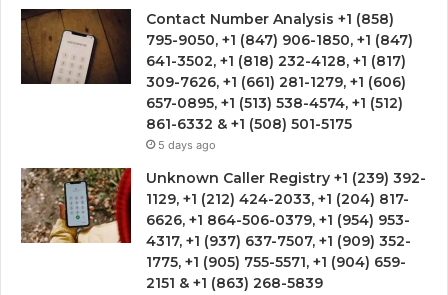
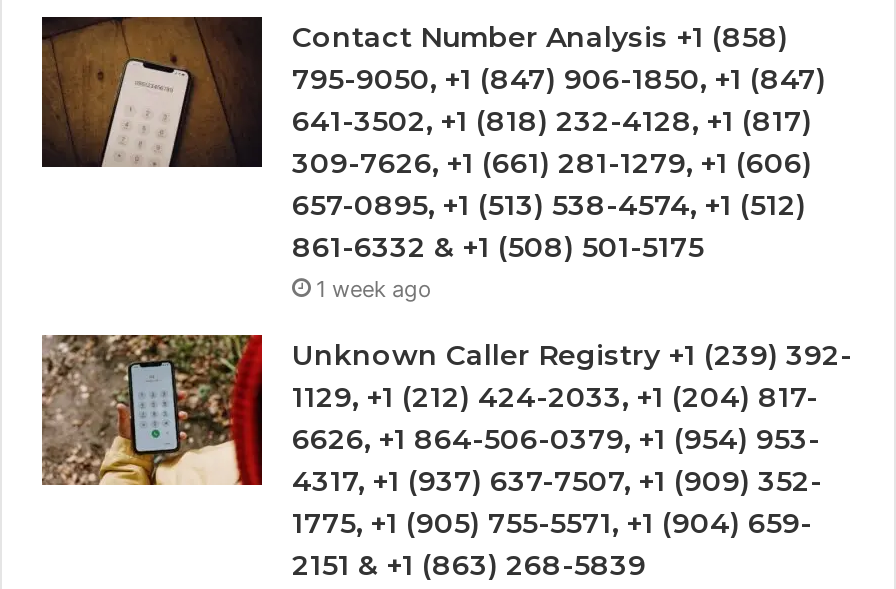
[158,138,216,152] 5 days ago -> [316,275,432,303] 1 week ago

